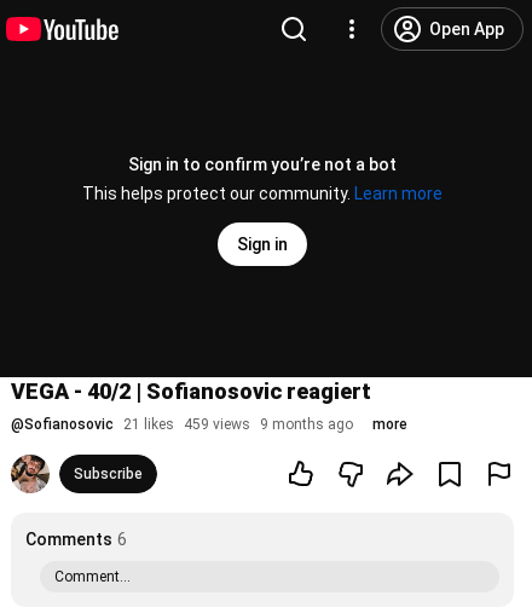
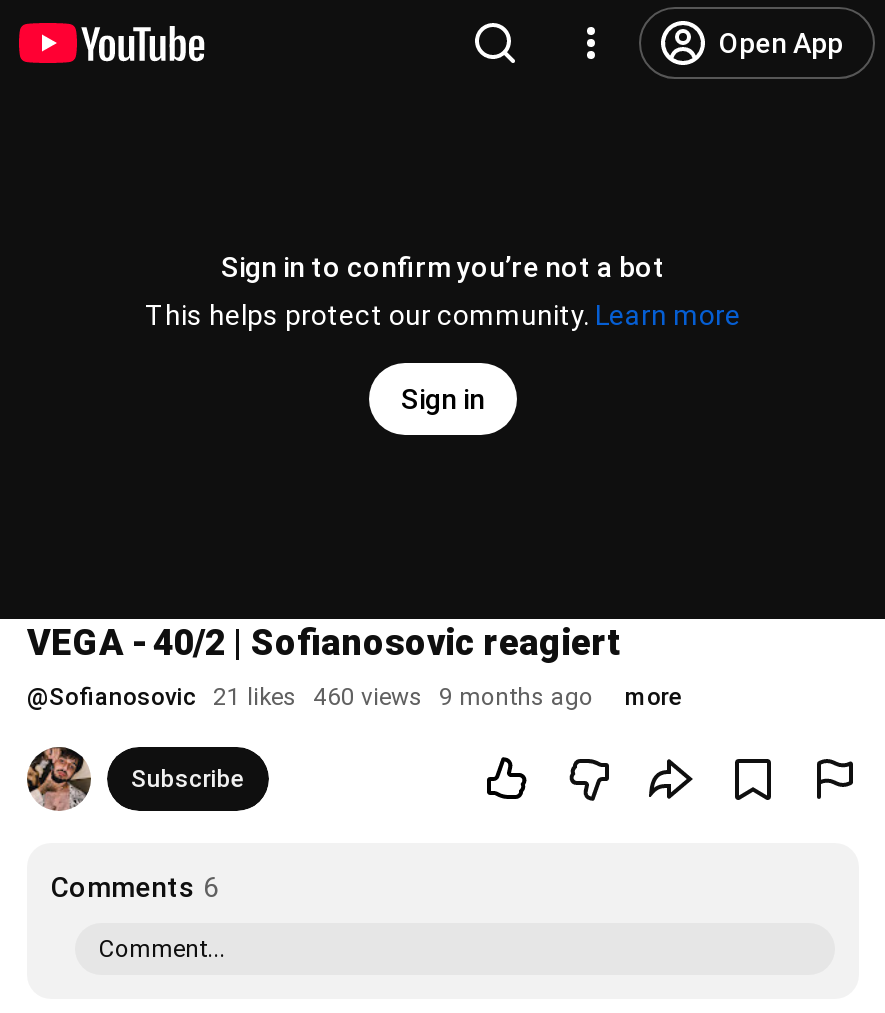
[11,416,353,433] @Sofianosovic 21 likes 459 views 9 months ago -> [27,683,593,711] @Sofianosovic 21 likes 460 views 9 months ago

